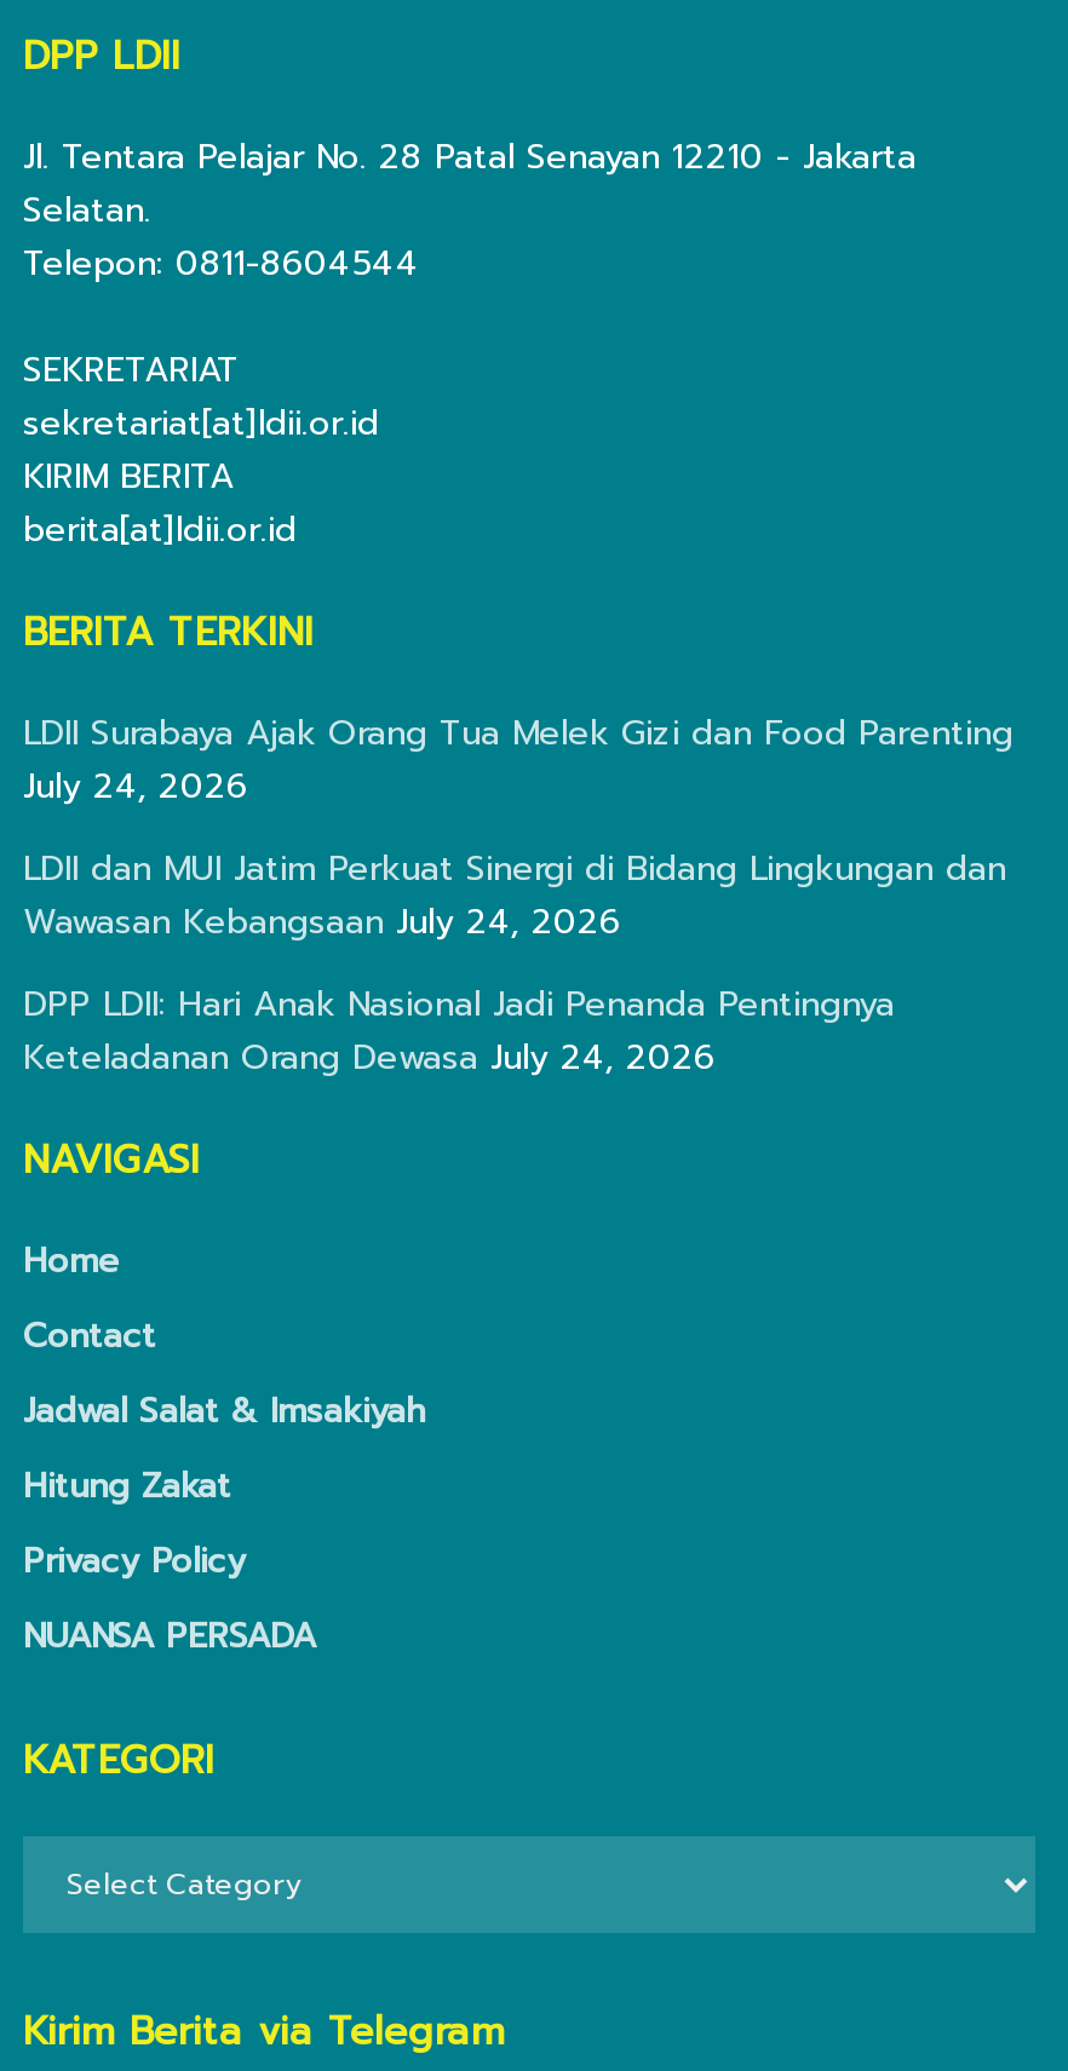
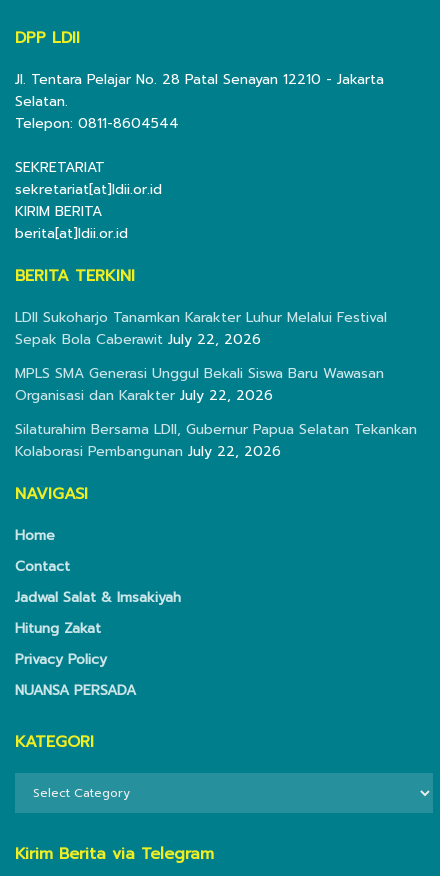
[23,706,1014,810] LDII Surabaya Ajak Orang Tua Melek Gizi dan Food Parenting | July 24, 2026 -> [15,307,387,350] LDII Sukoharjo Tanamkan Karakter Luhur Melalui Festival | Sepak Bola Caberawit July 22, 2026
[23,842,1006,946] LDII dan MUI Jatim Perkuat Sinergi di Bidang Lingkungan dan | Wawasan Kebangsaan July 24, 2026 -> [15,363,384,406] MPLS SMA Generasi Unggul Bekali Siswa Baru Wawasan | Organisasi dan Karakter July 22, 2026
[23,978,895,1082] DPP LDII: Hari Anak Nasional Jadi Penanda Pentingnya | Keteladanan Orang Dewasa July 24, 2026 -> [15,419,417,462] Silaturahim Bersama LDII, Gubernur Papua Selatan Tekankan | Kolaborasi Pembangunan July 22, 2026

